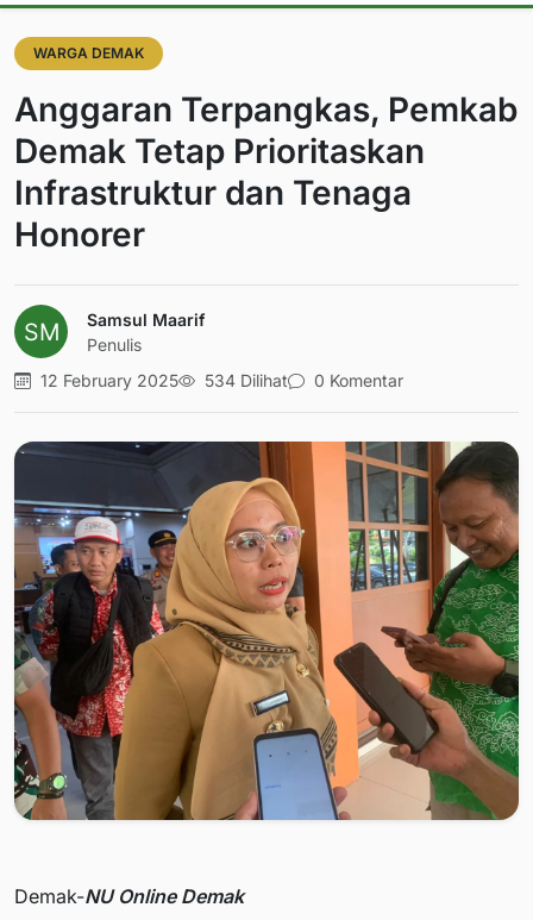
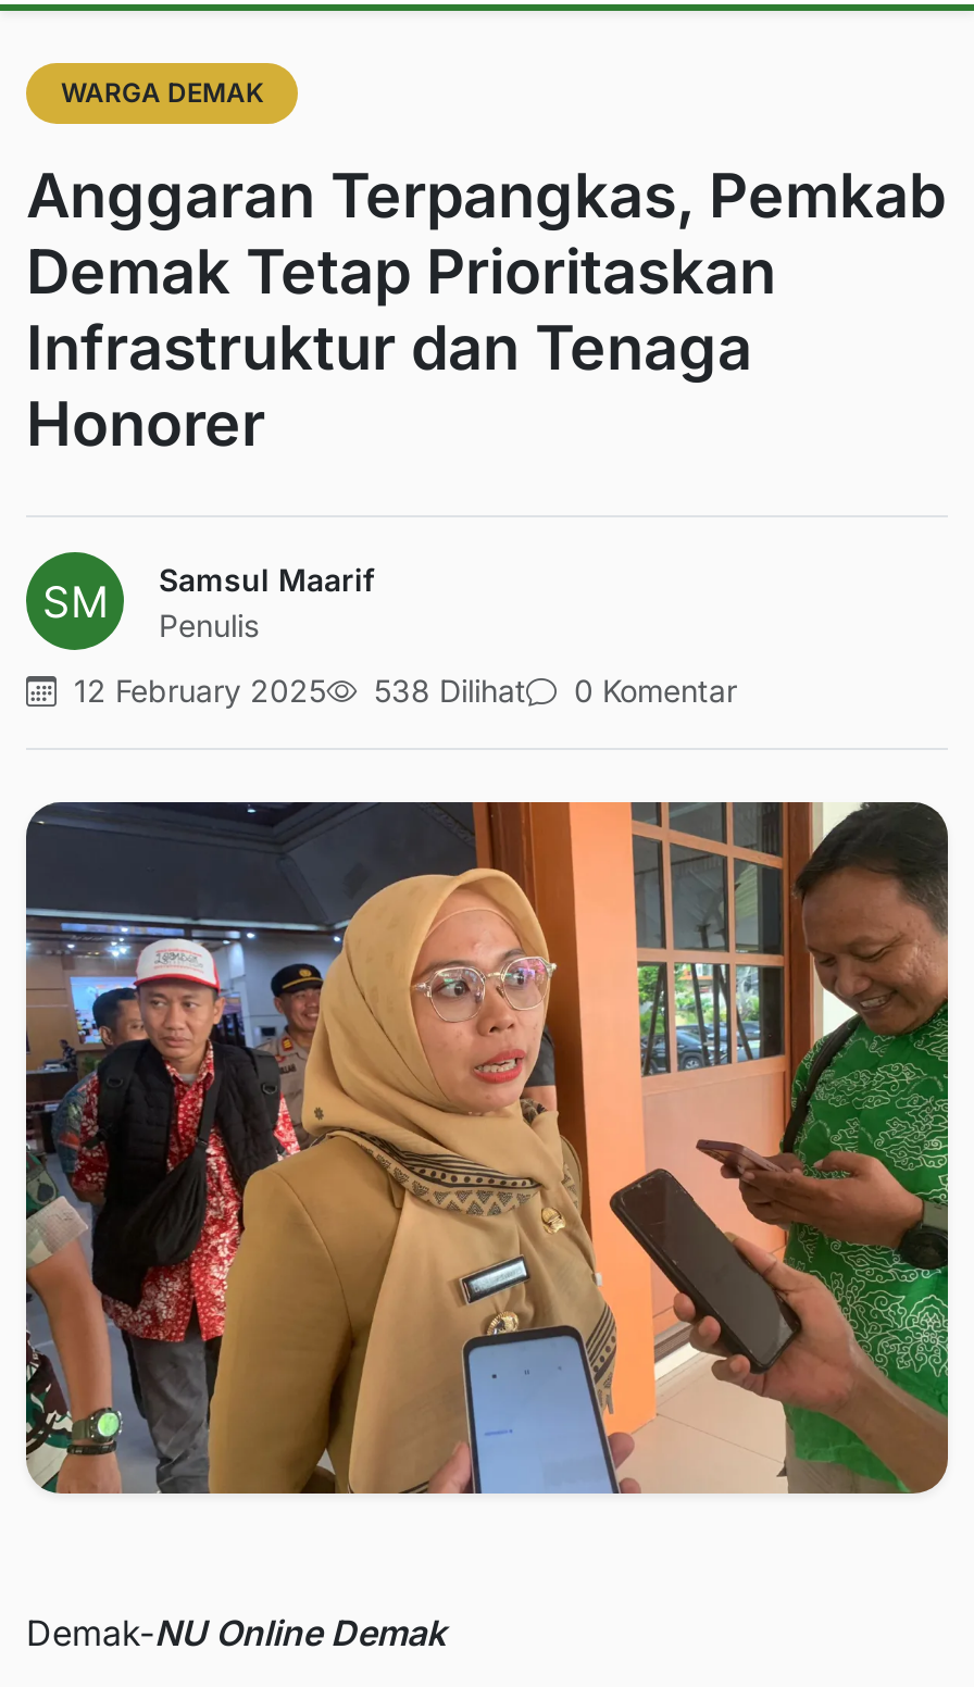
[40,370,403,390] 12 February 2025 534 Dilihat 0 Komentar -> [74,672,737,709] 12 February 2025 538 Dilihat 0 Komentar

